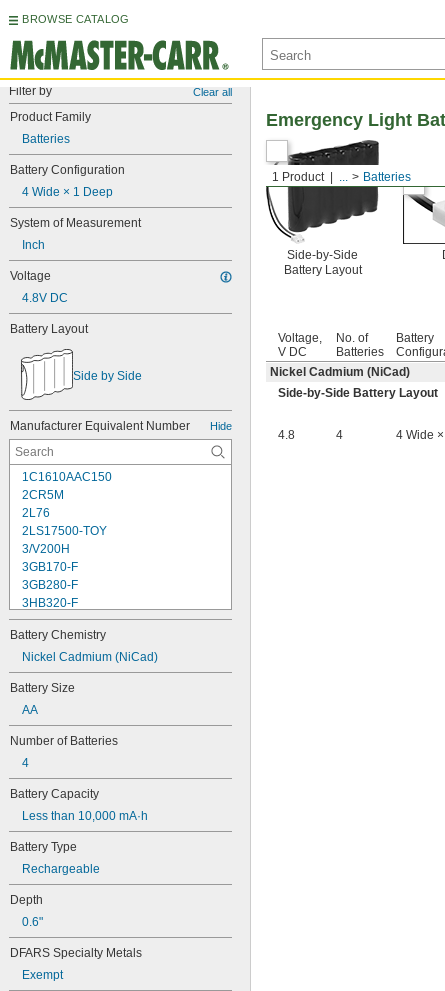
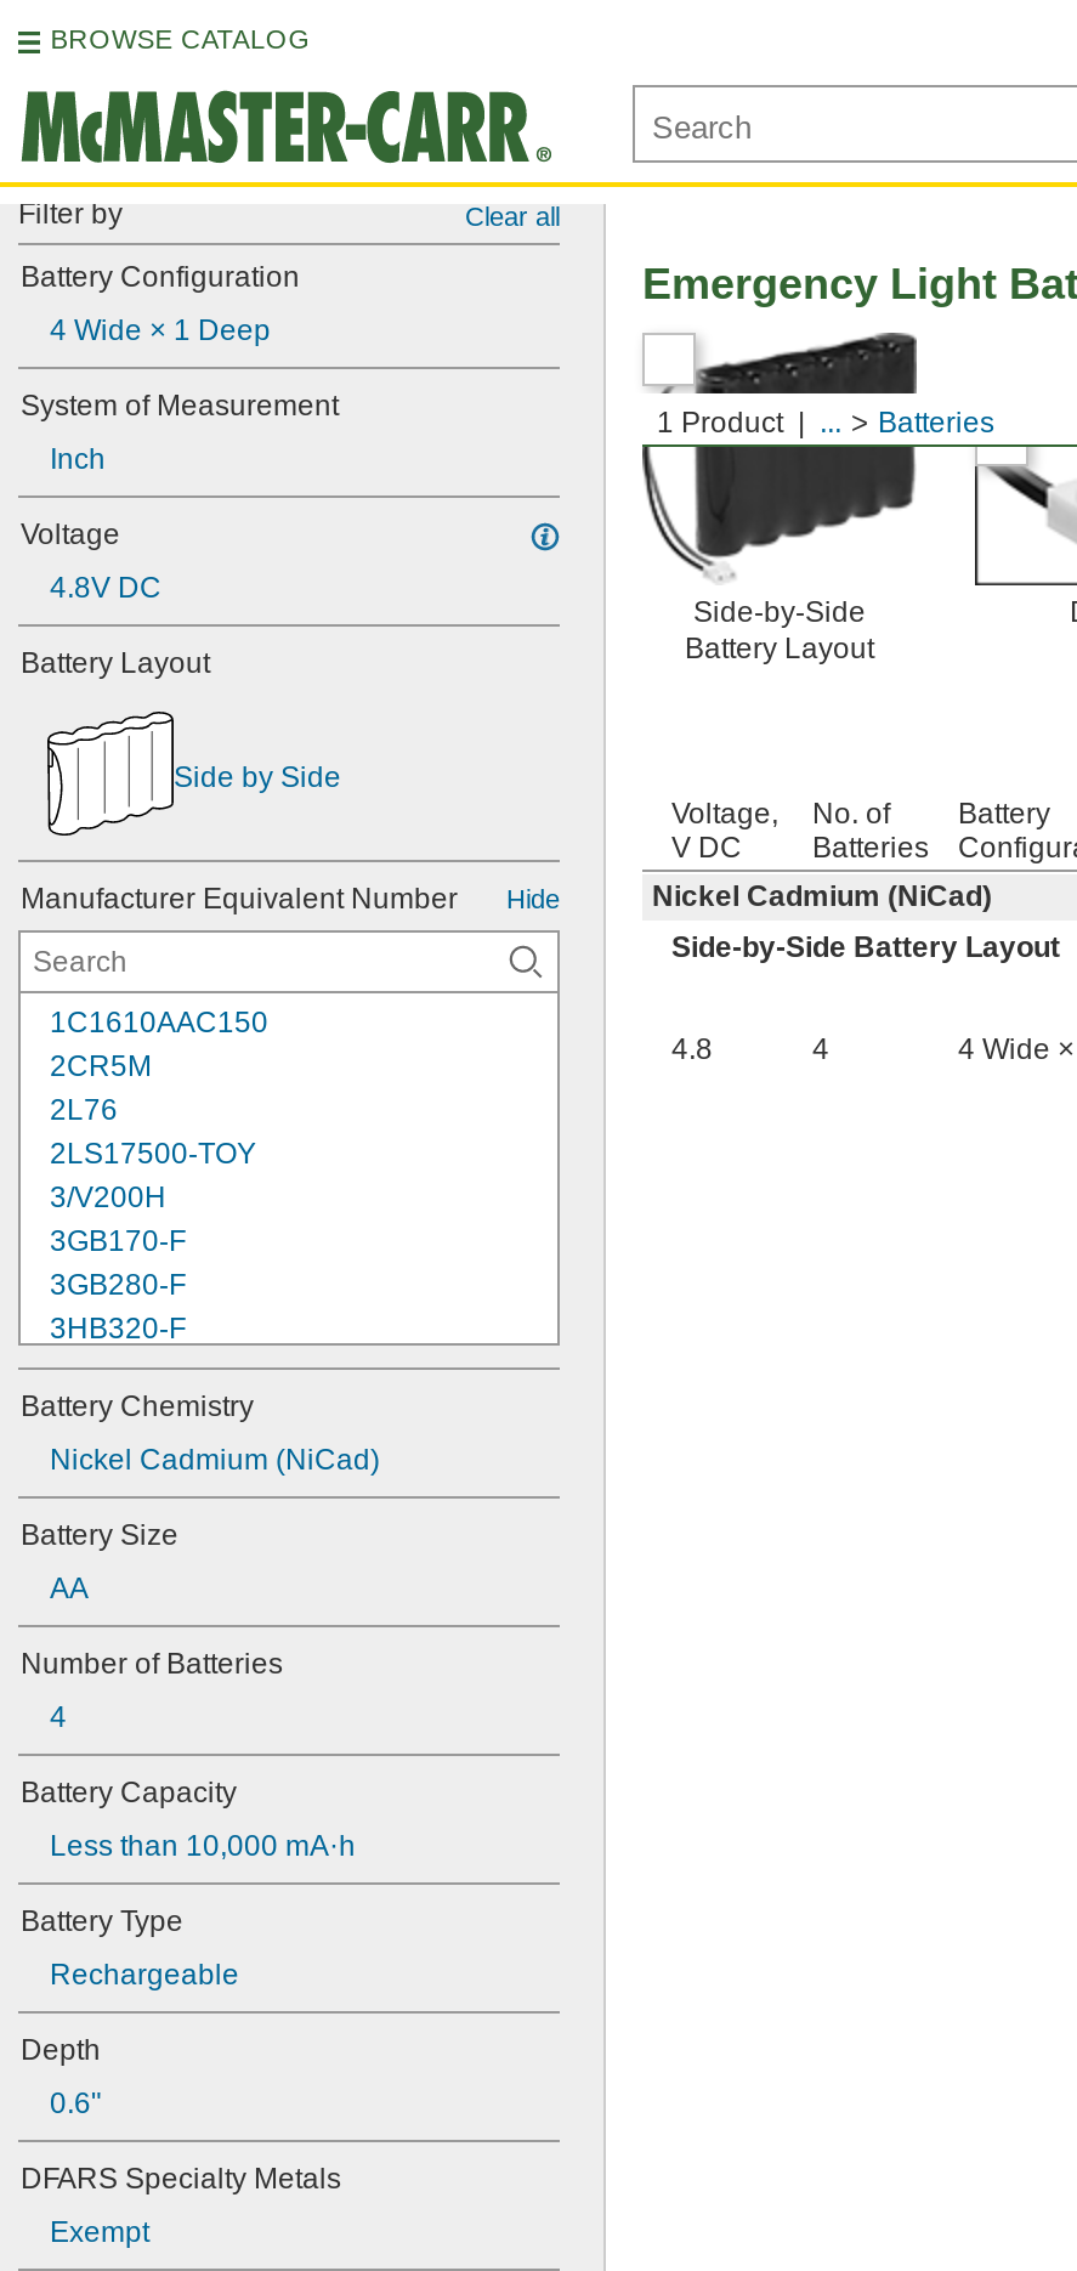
[10,110,91,146] Product Family | Batteries -> none

